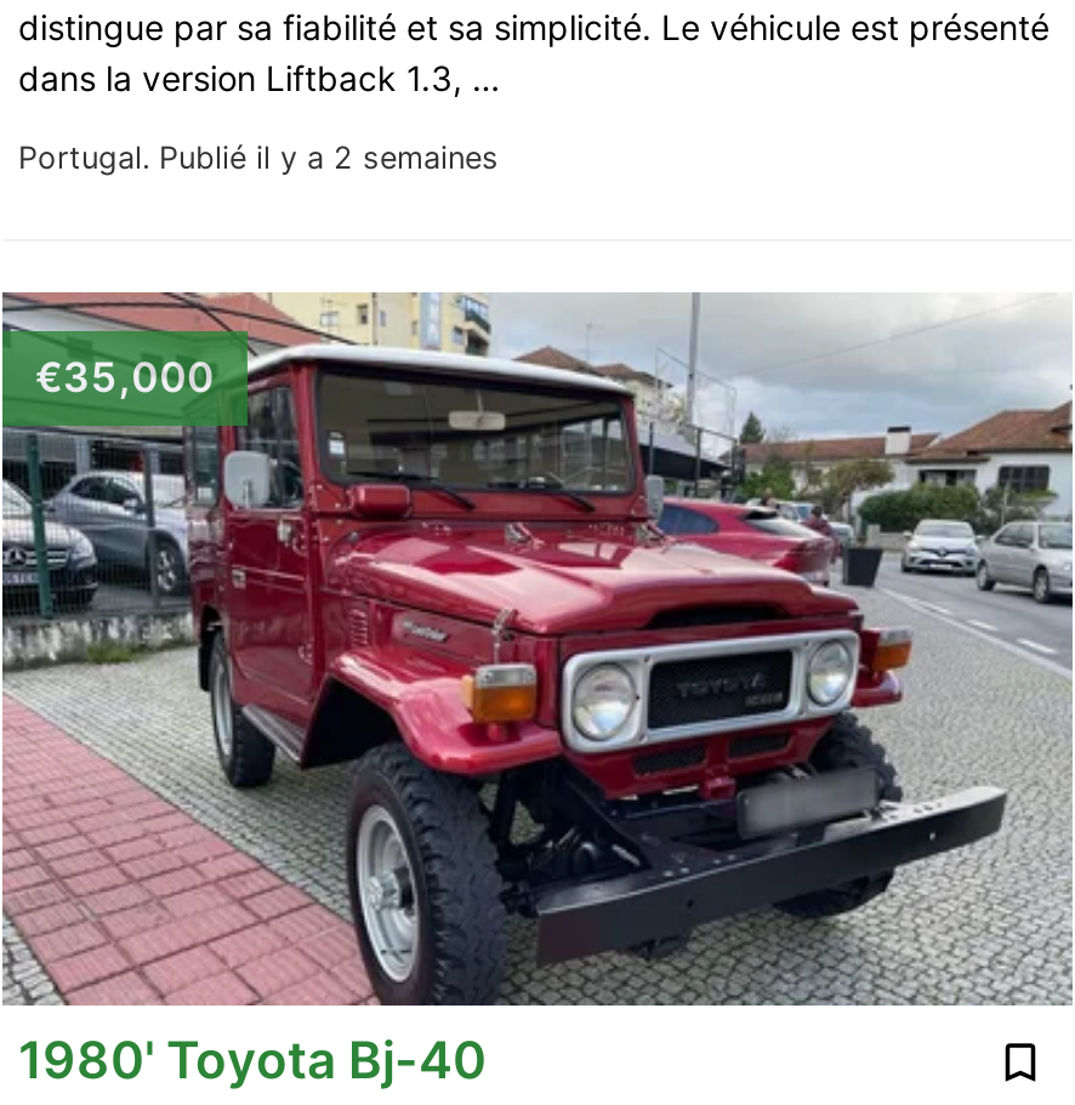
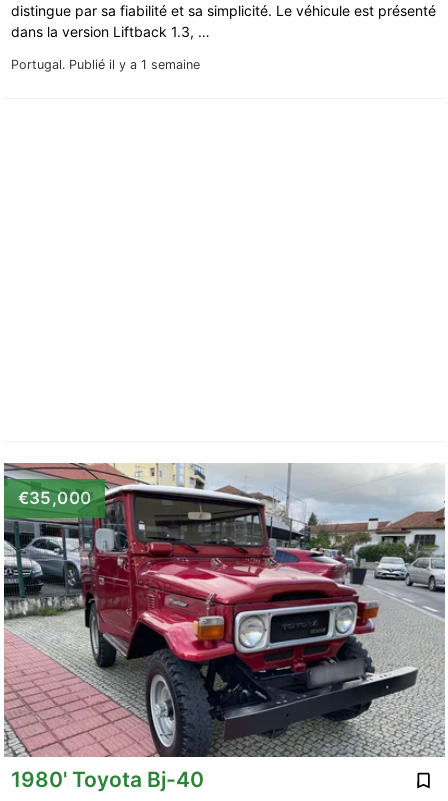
[18,139,499,176] Portugal. Publié il y a 2 semaines -> [10,57,199,72] Portugal. Publié il y a 1 semaine

